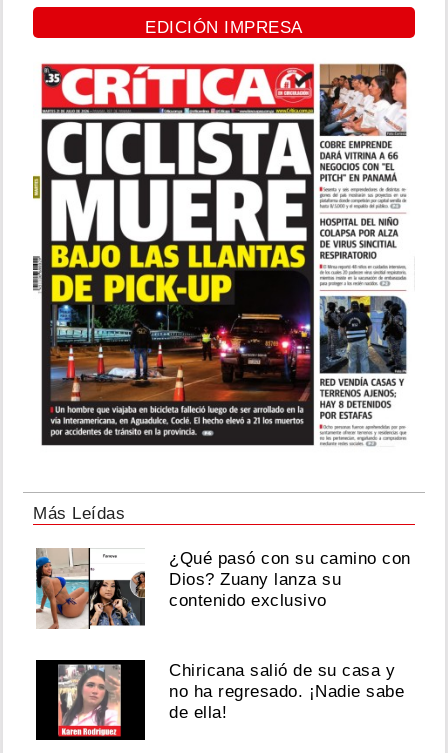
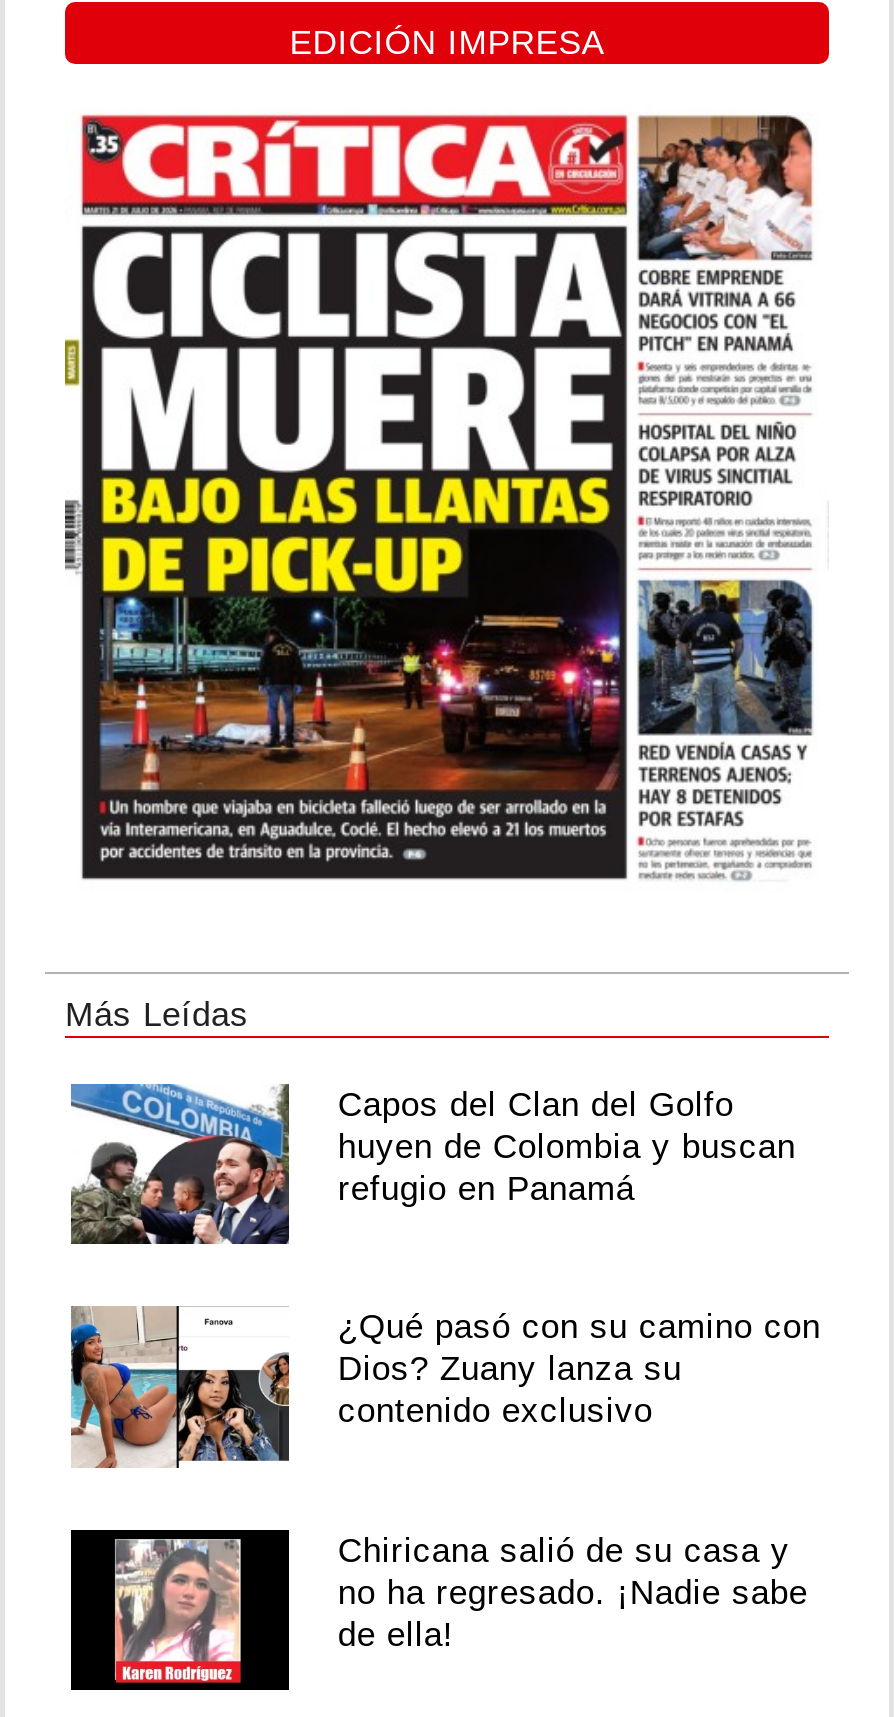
none -> [69,1082,796,1246] [image] | Capos del Clan del Golfo | huyen de Colombia y buscan | refugio en Panamá

